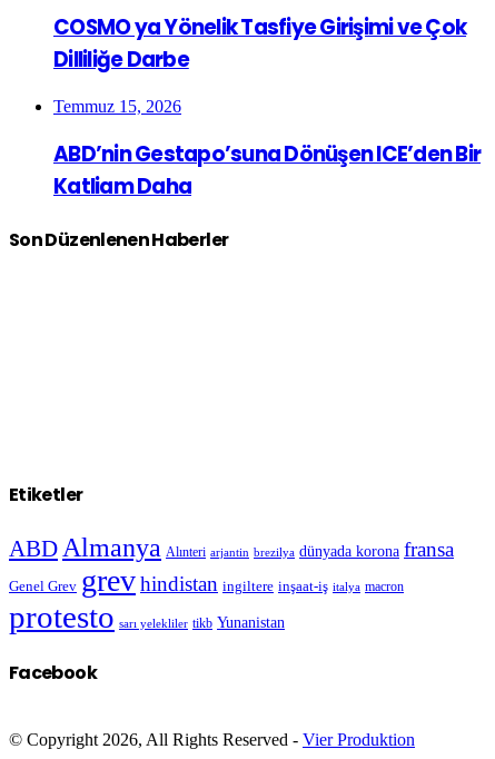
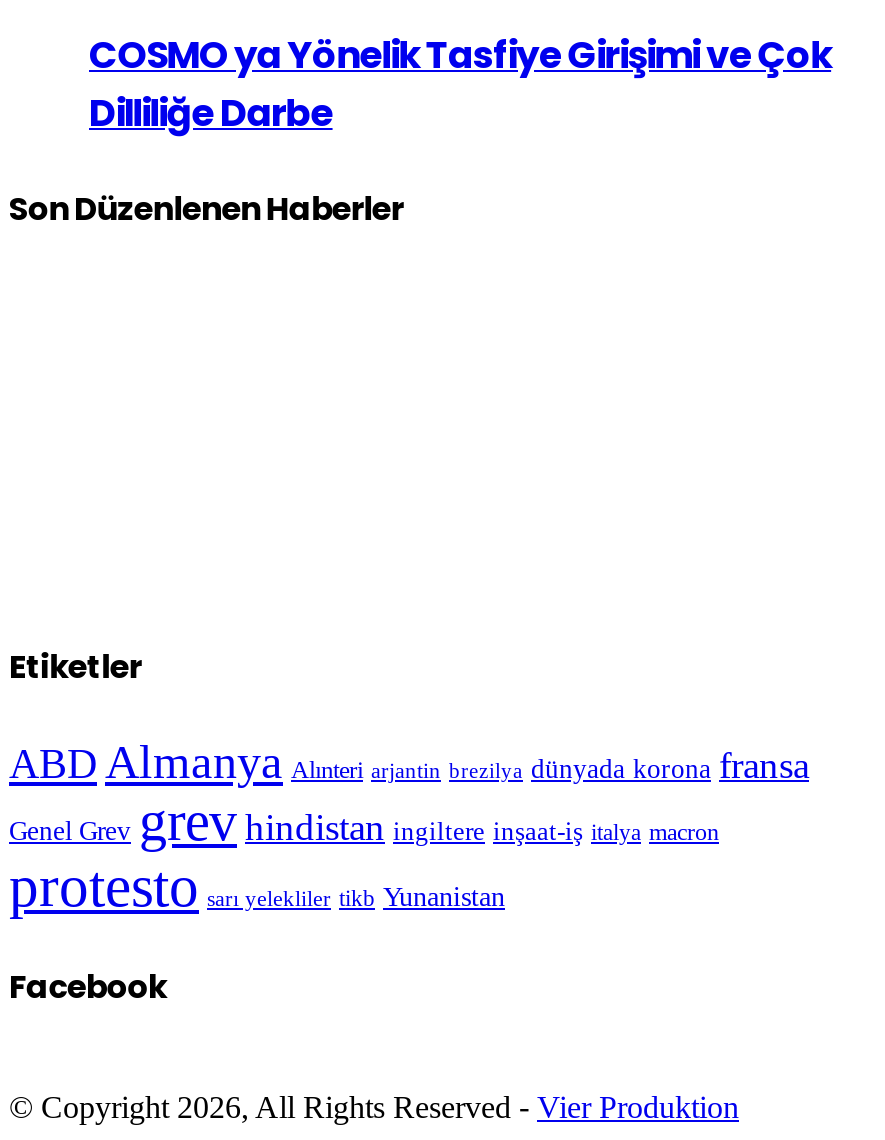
[53,97,481,201] Temmuz 15, 2026 | ABD’nin Gestapo’suna Dönüşen ICE’den Bir | Katliam Daha -> none

